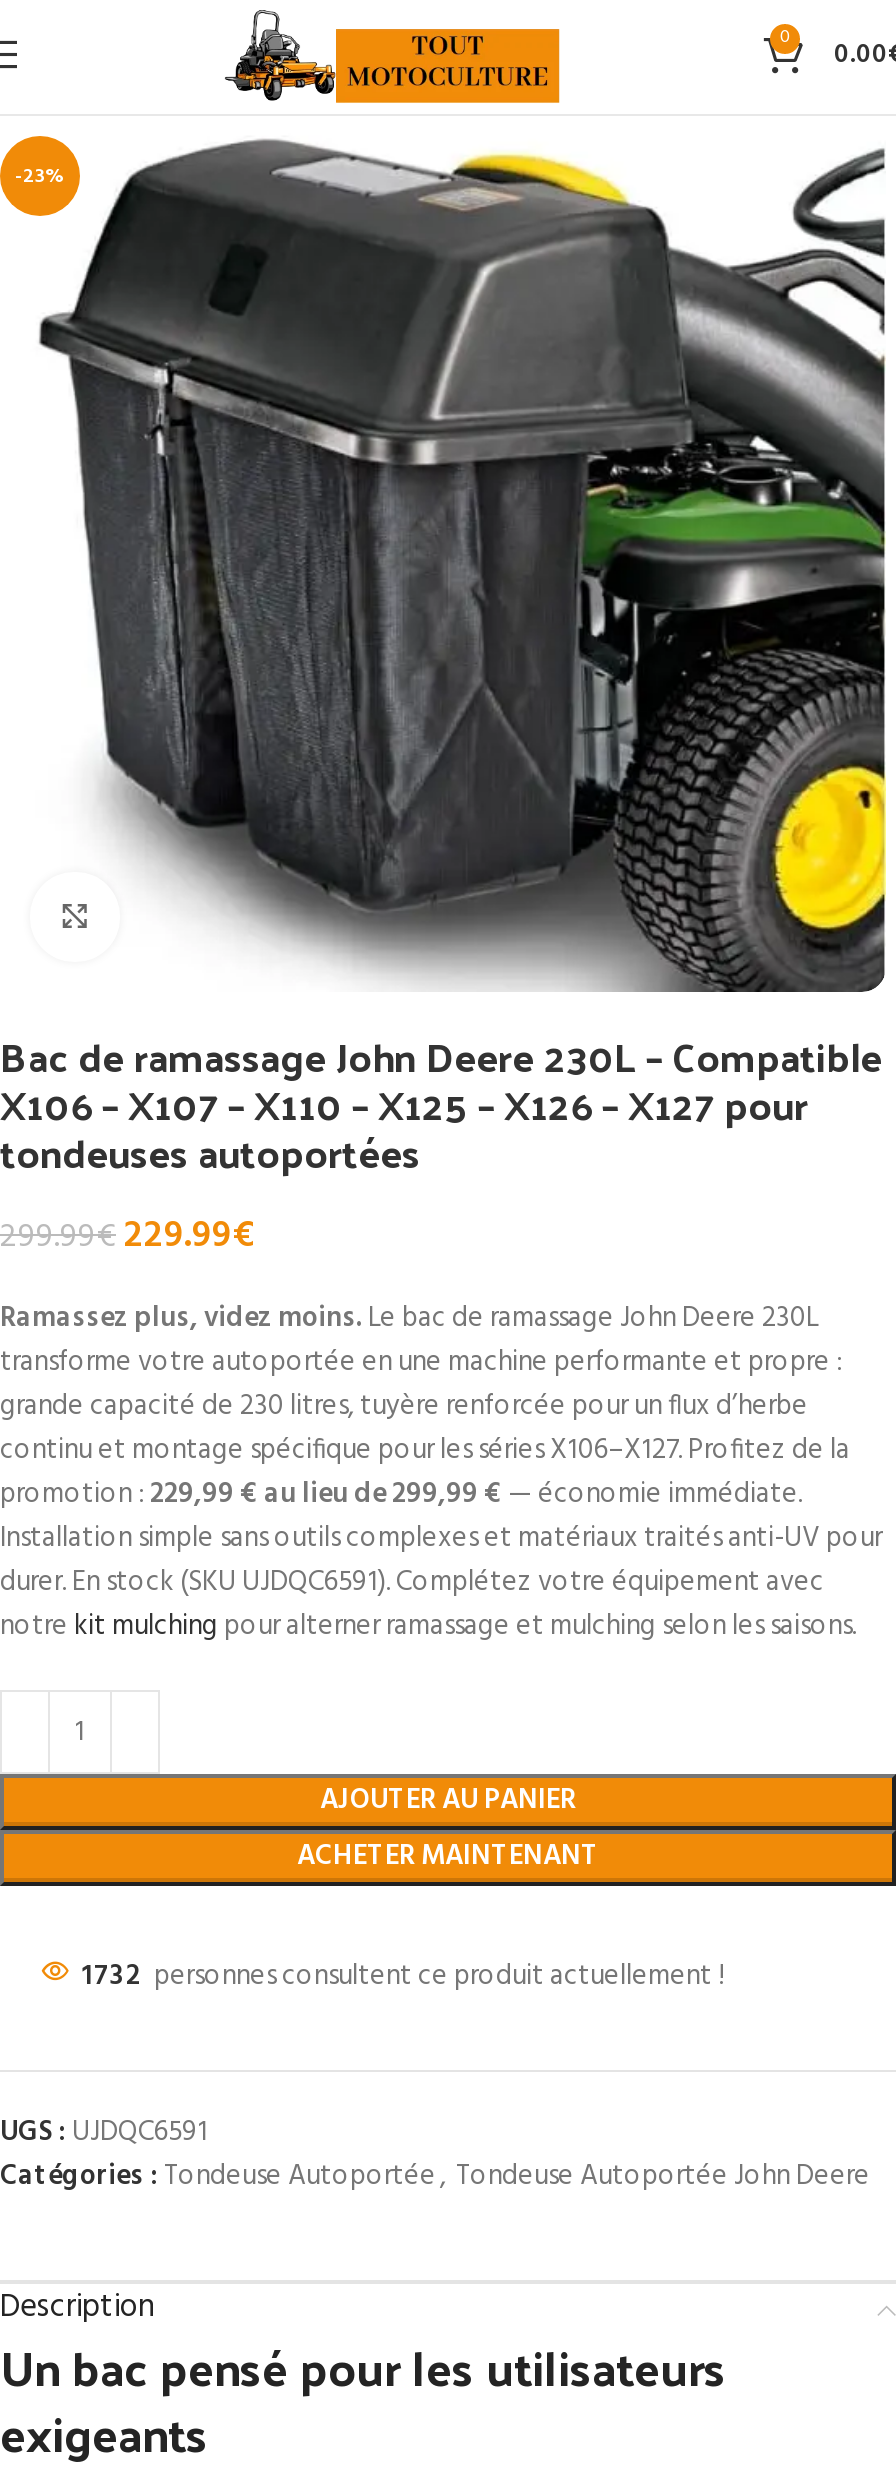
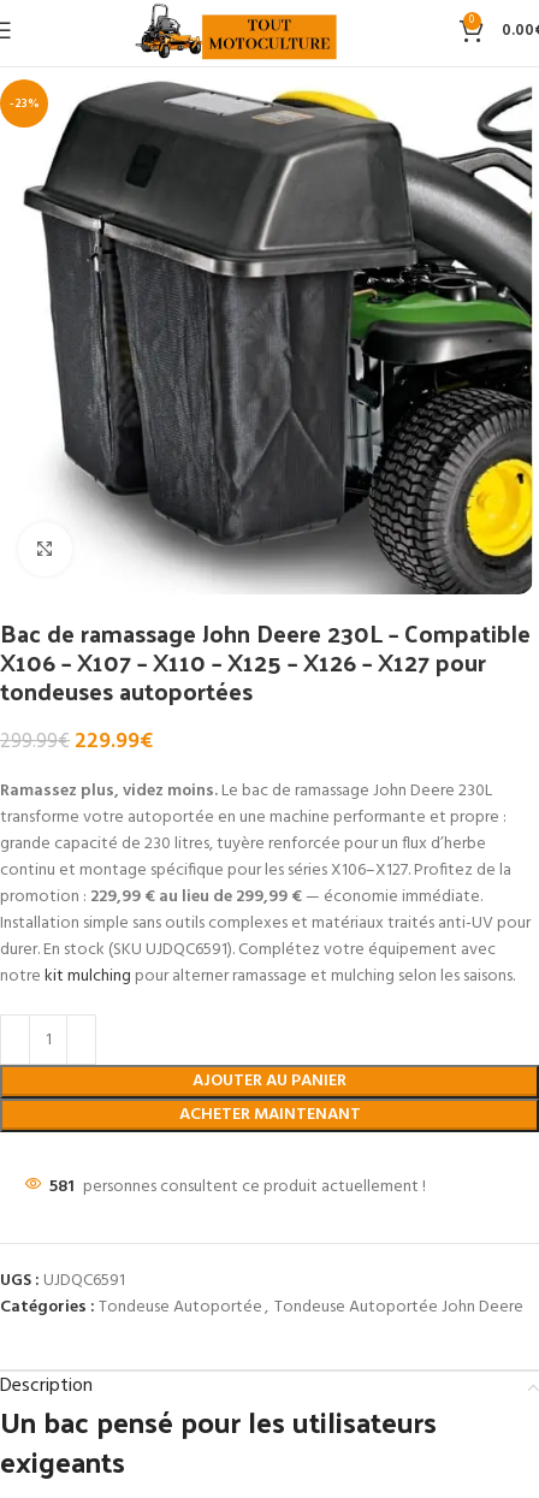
[82,1954,724,2000] 1732 personnes consultent ce produit actuellement ! -> [49,1173,426,1201] 581 personnes consultent ce produit actuellement !

